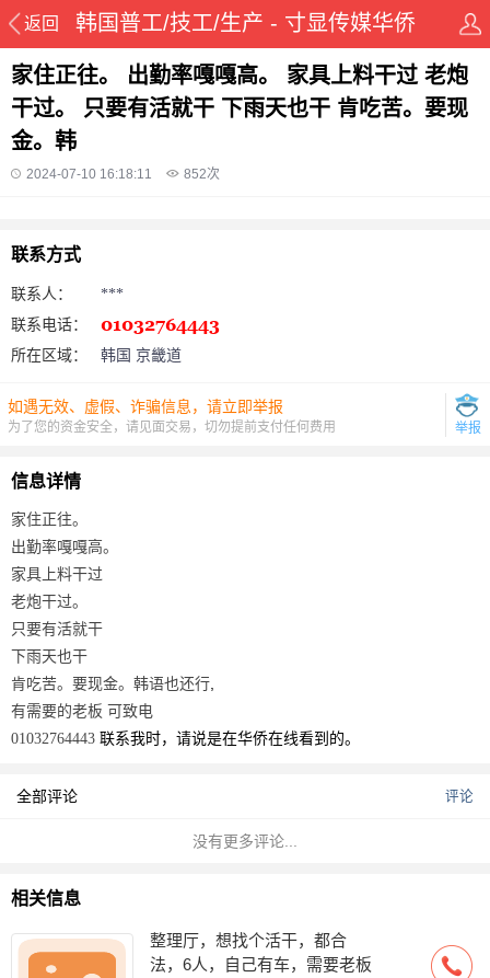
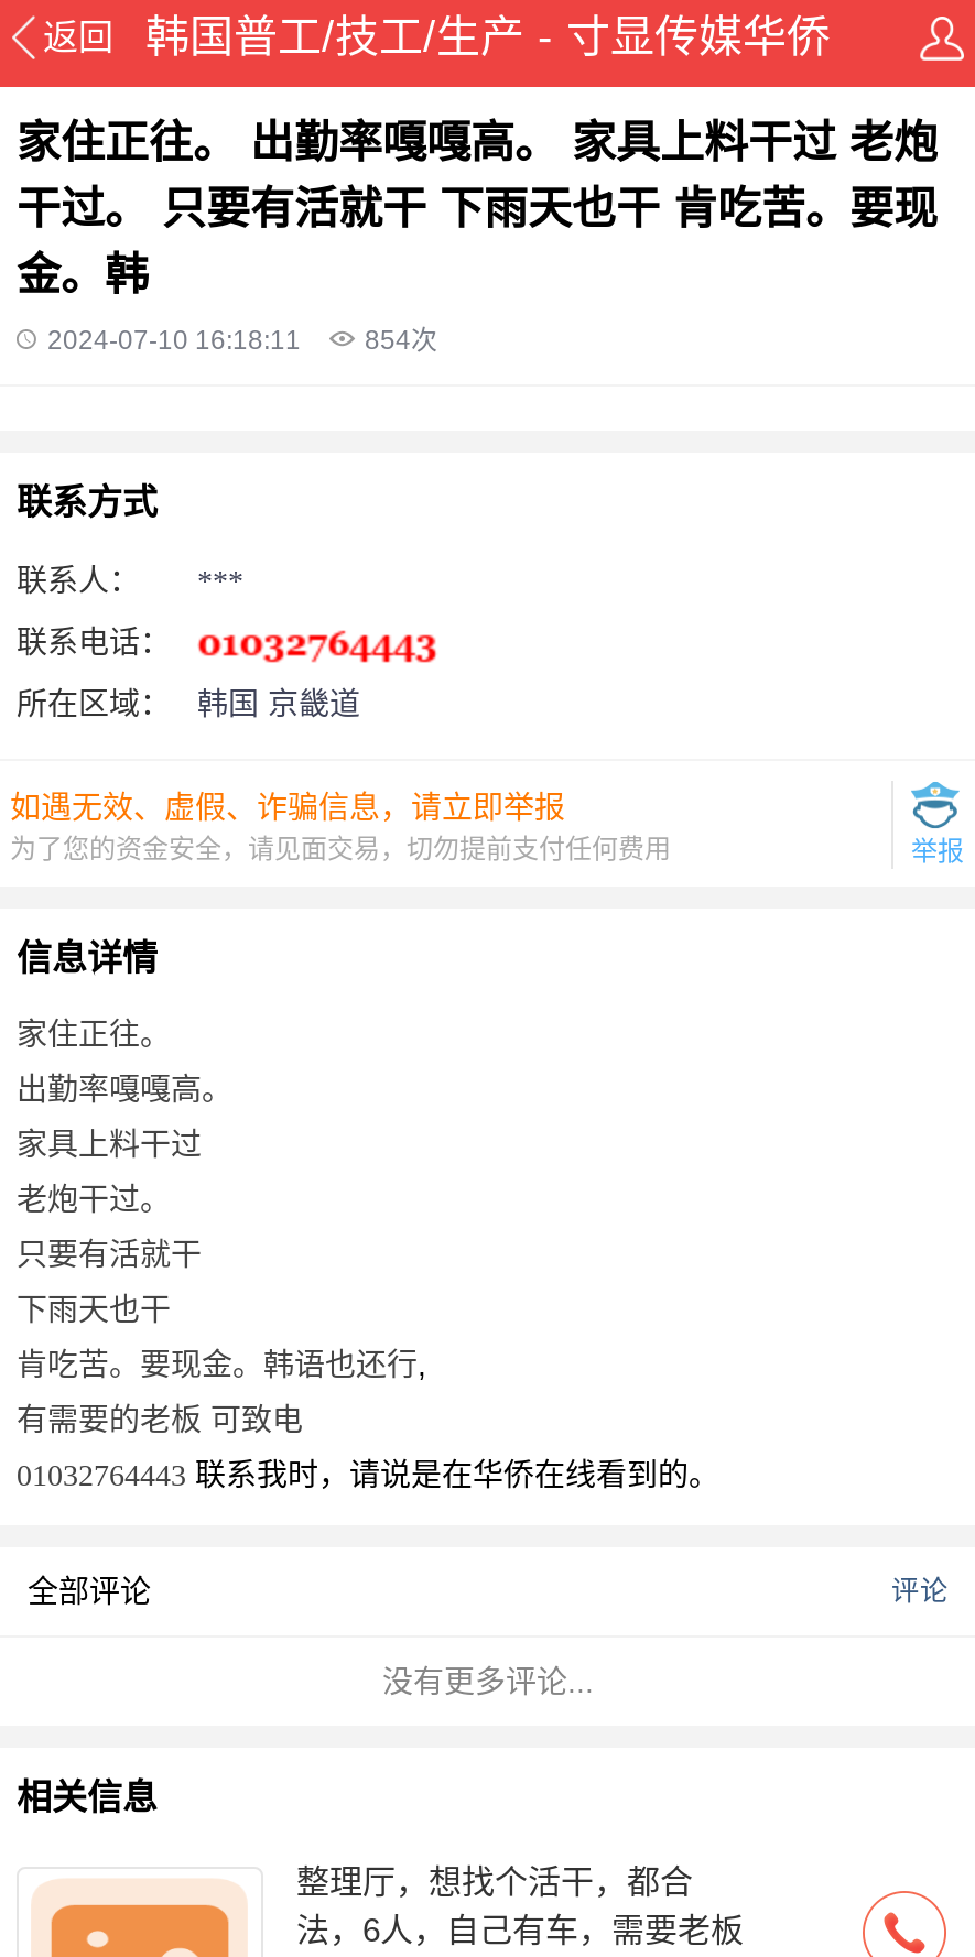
[184,166,220,182] 852次 -> [365,325,437,356] 854次

